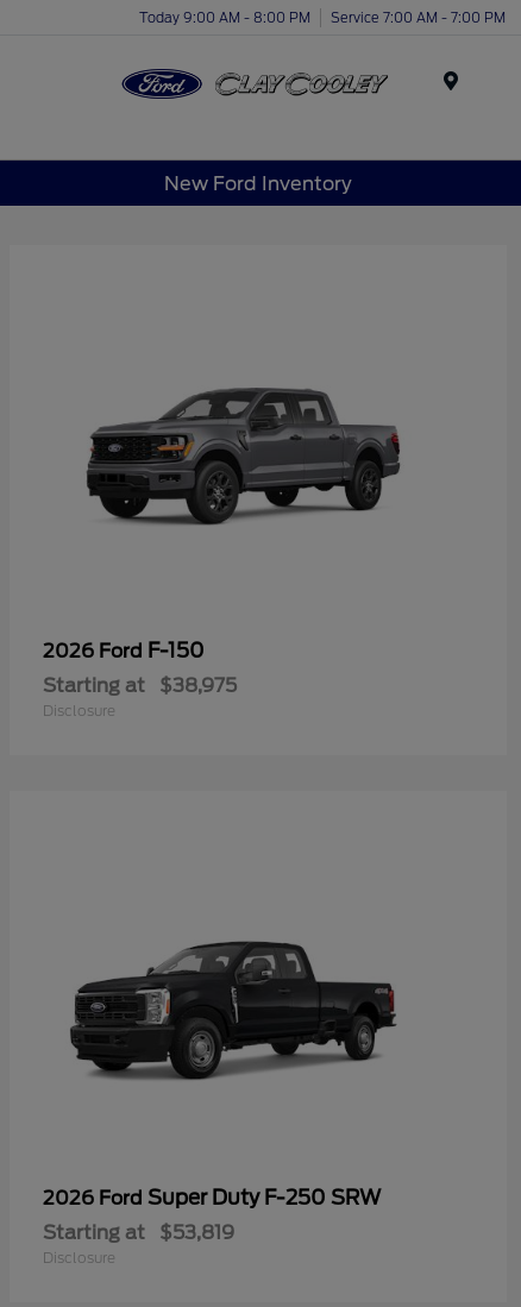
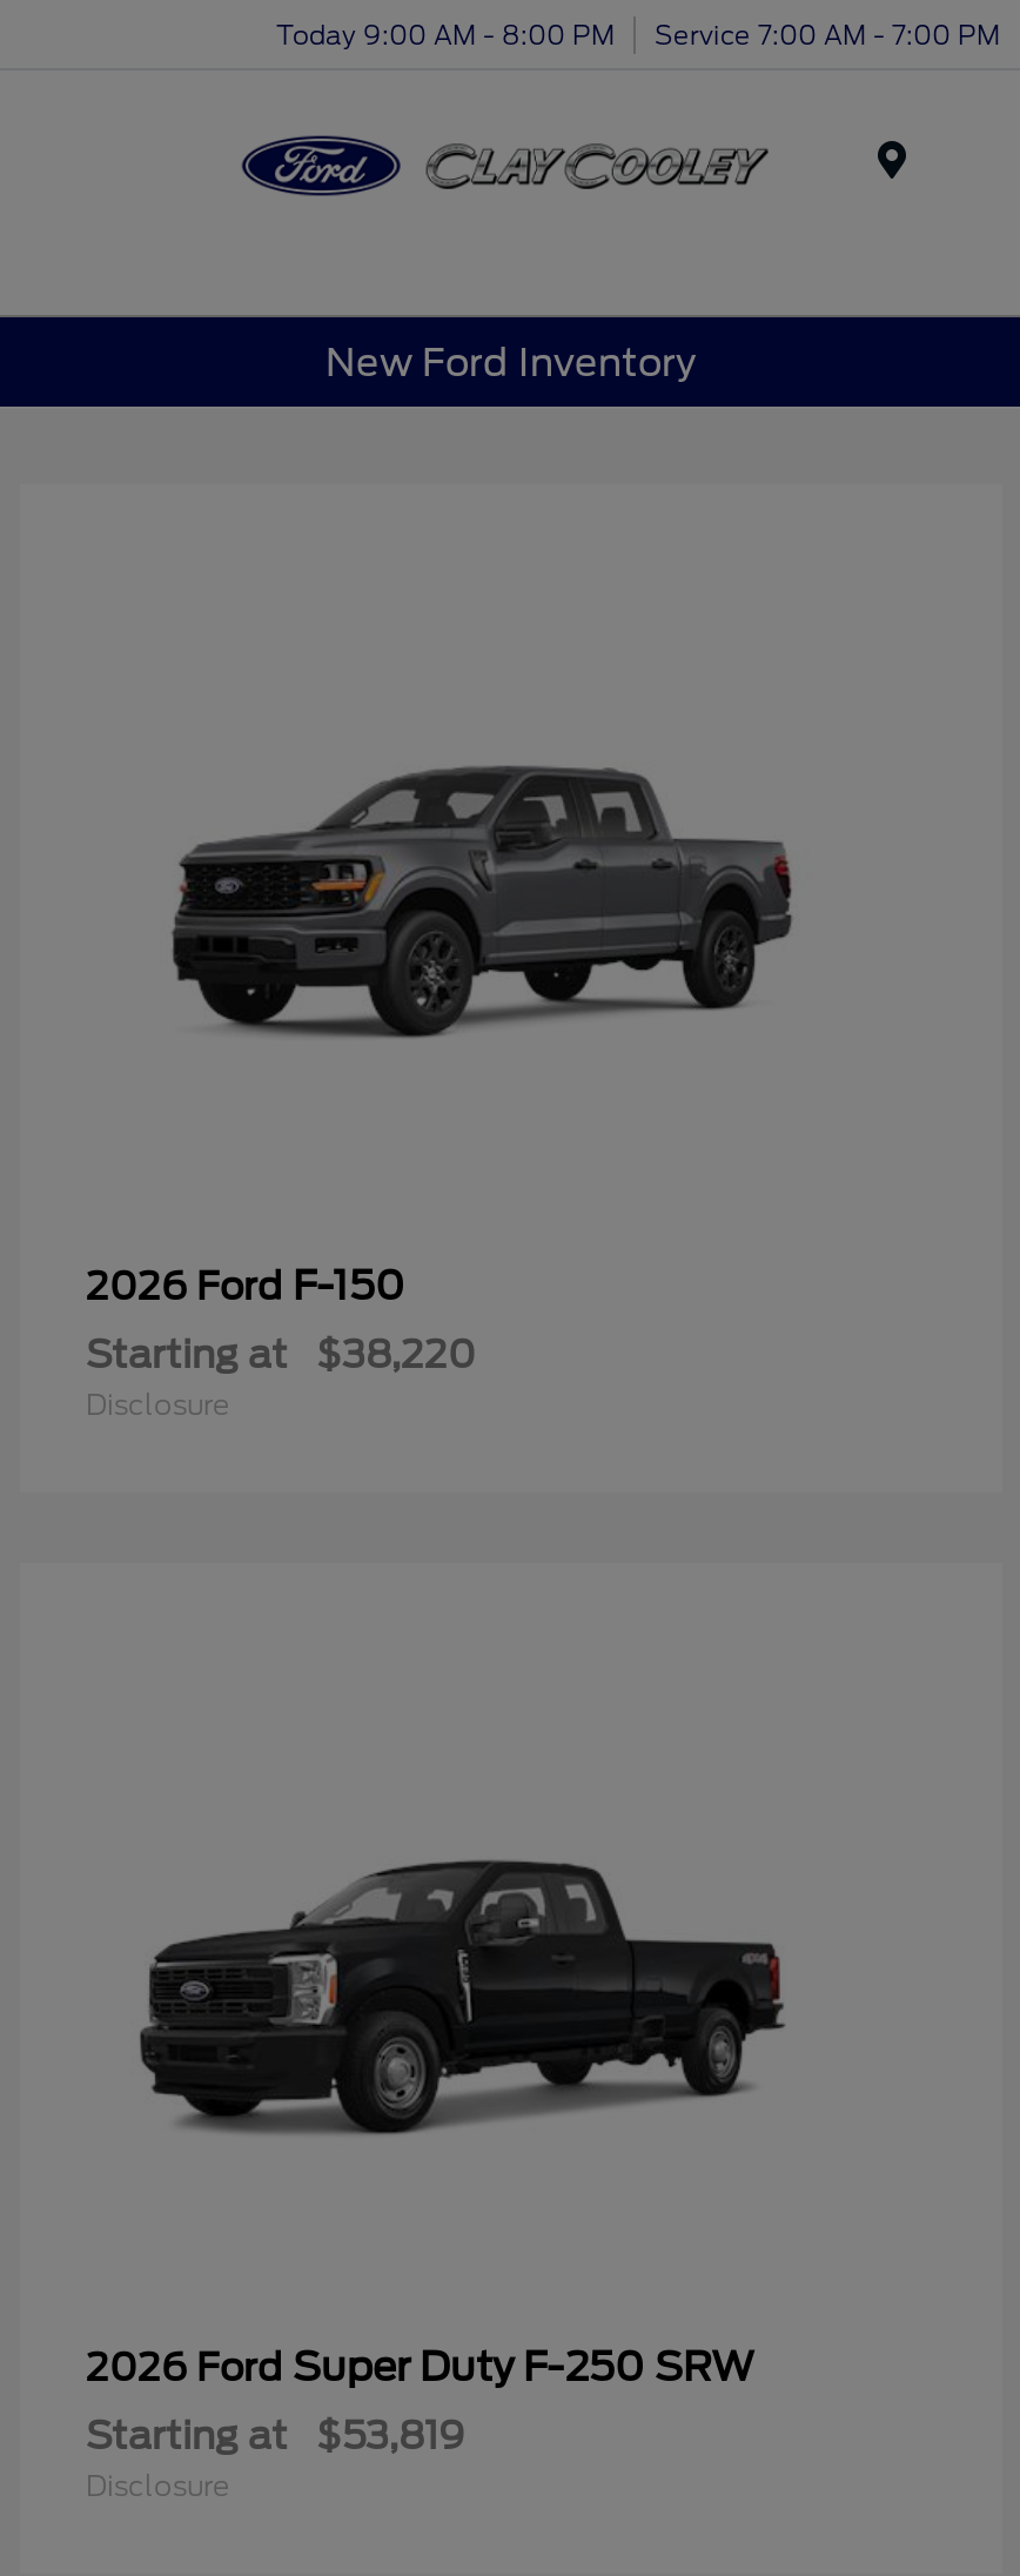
[43,675,237,698] Starting at $38,975 -> [86,1334,476,1378] Starting at $38,220

